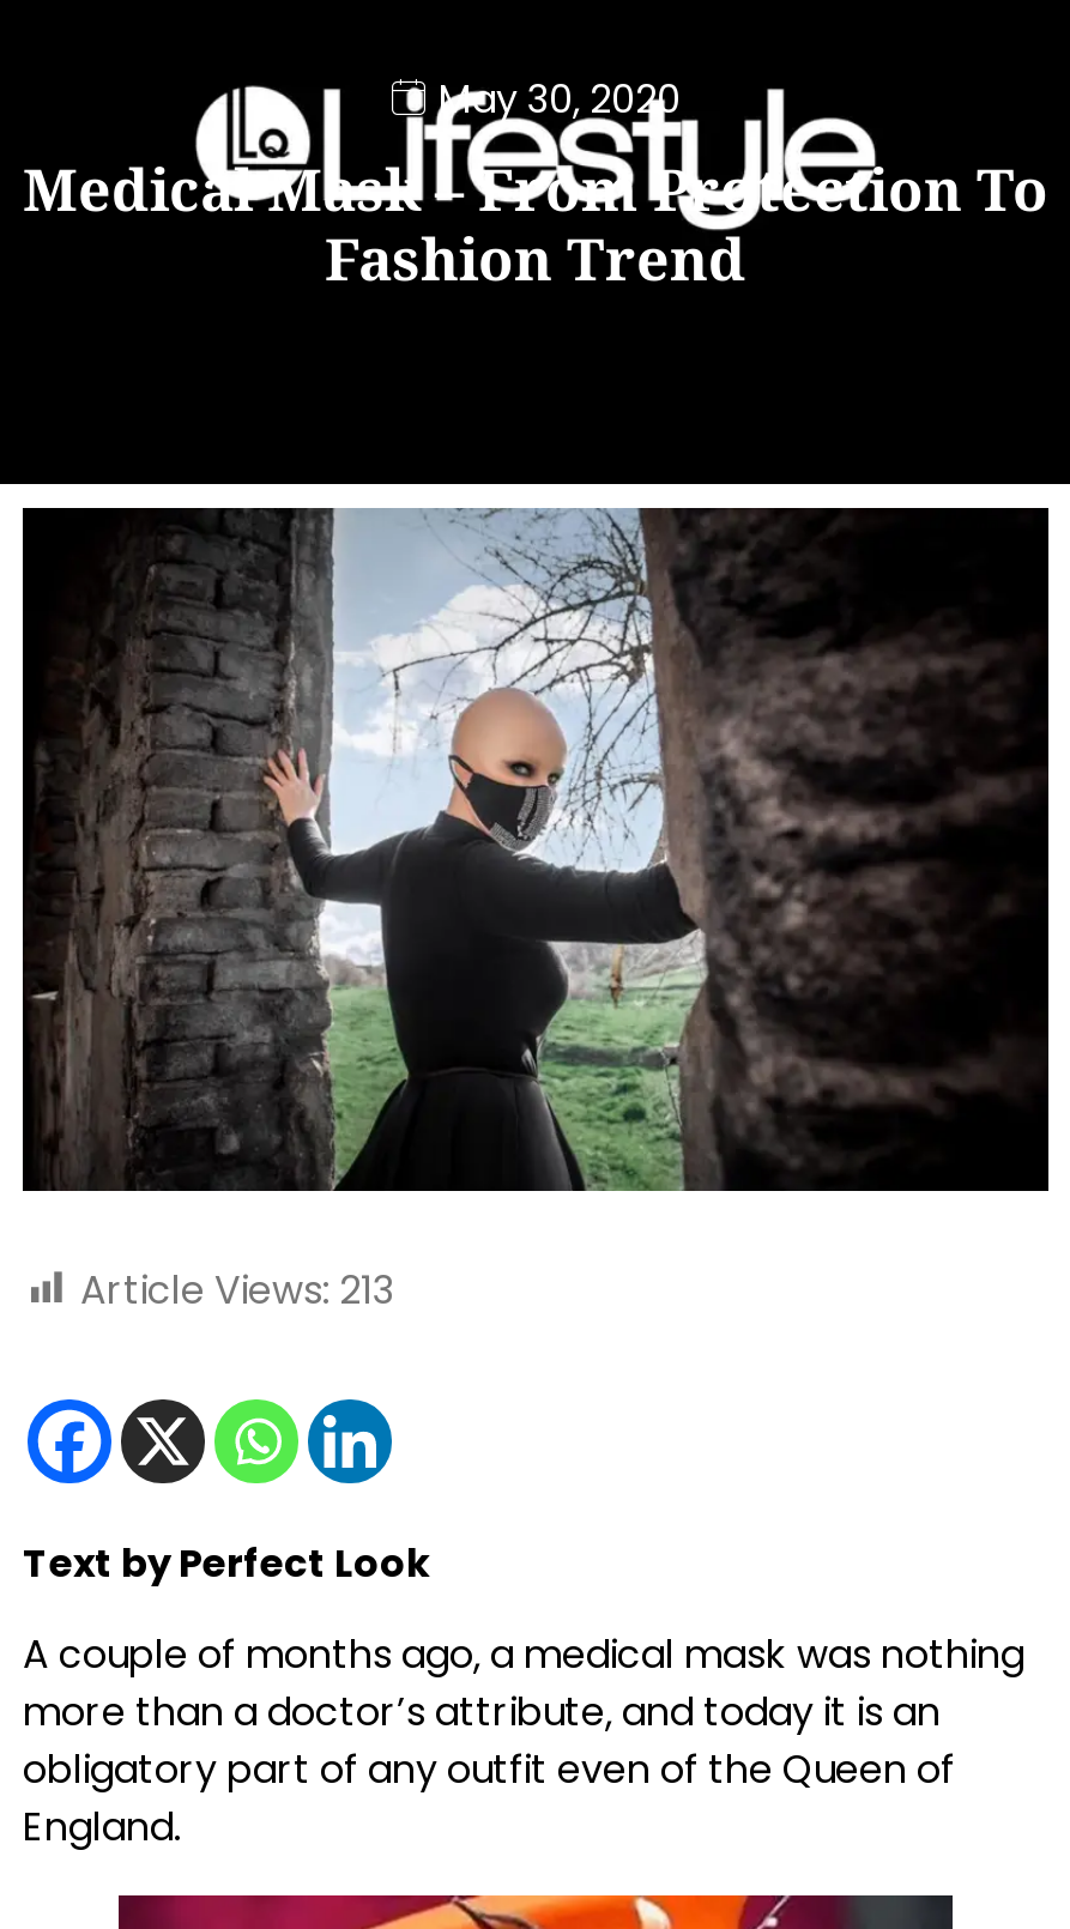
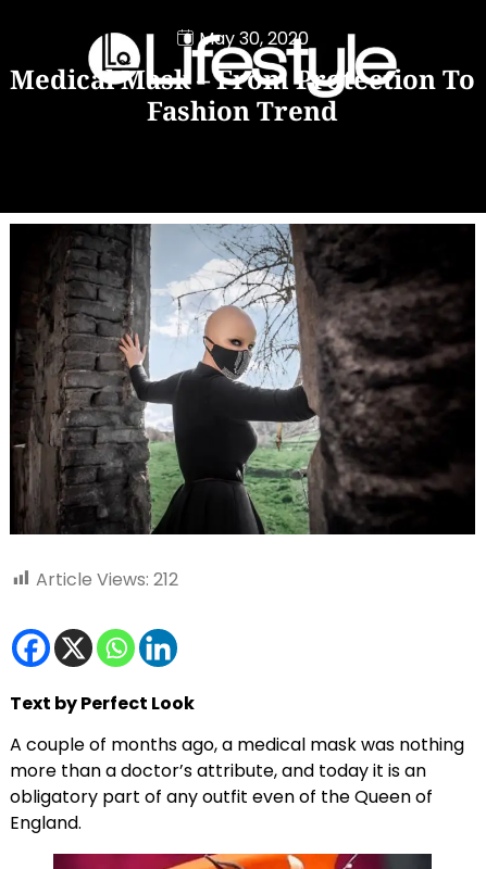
[80,1262,394,1317] Article Views: 213 -> [36,567,178,592] Article Views: 212

